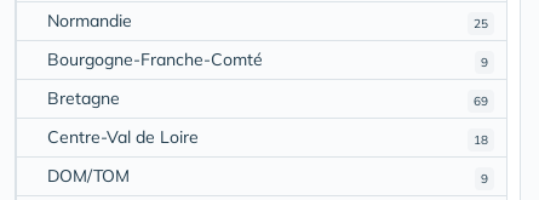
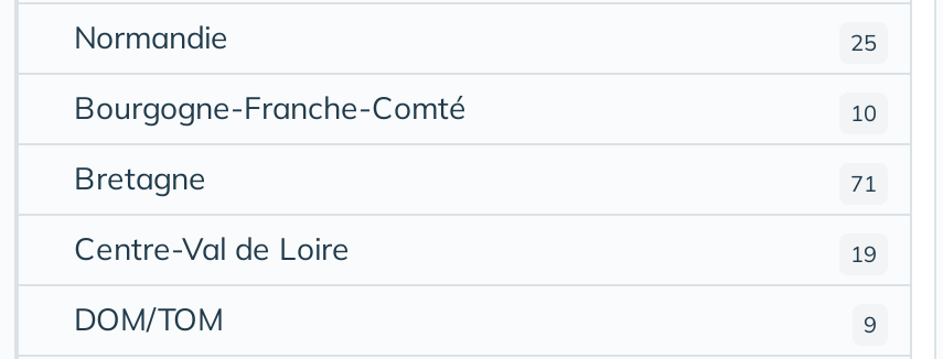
[481,54,488,70] 9 -> [850,99,877,127] 10
[474,93,488,109] 69 -> [850,169,877,198] 71
[474,132,488,148] 18 -> [850,240,877,268] 19

